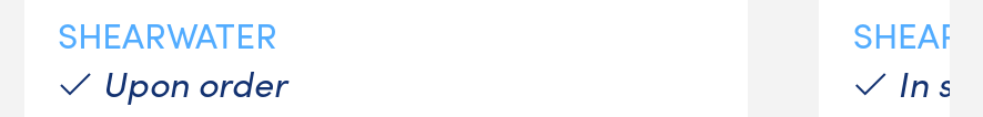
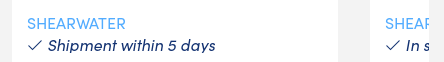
[93,60,286,106] Upon order -> [43,34,215,55] Shipment within 5 days

